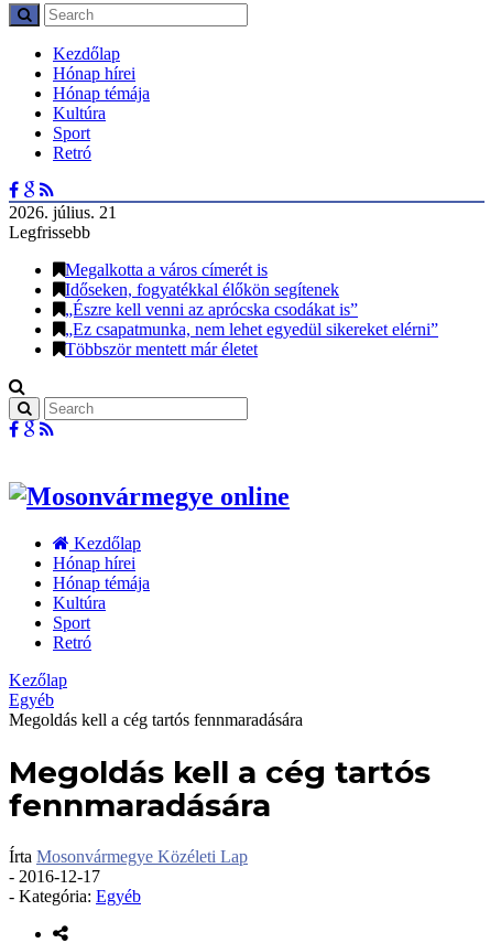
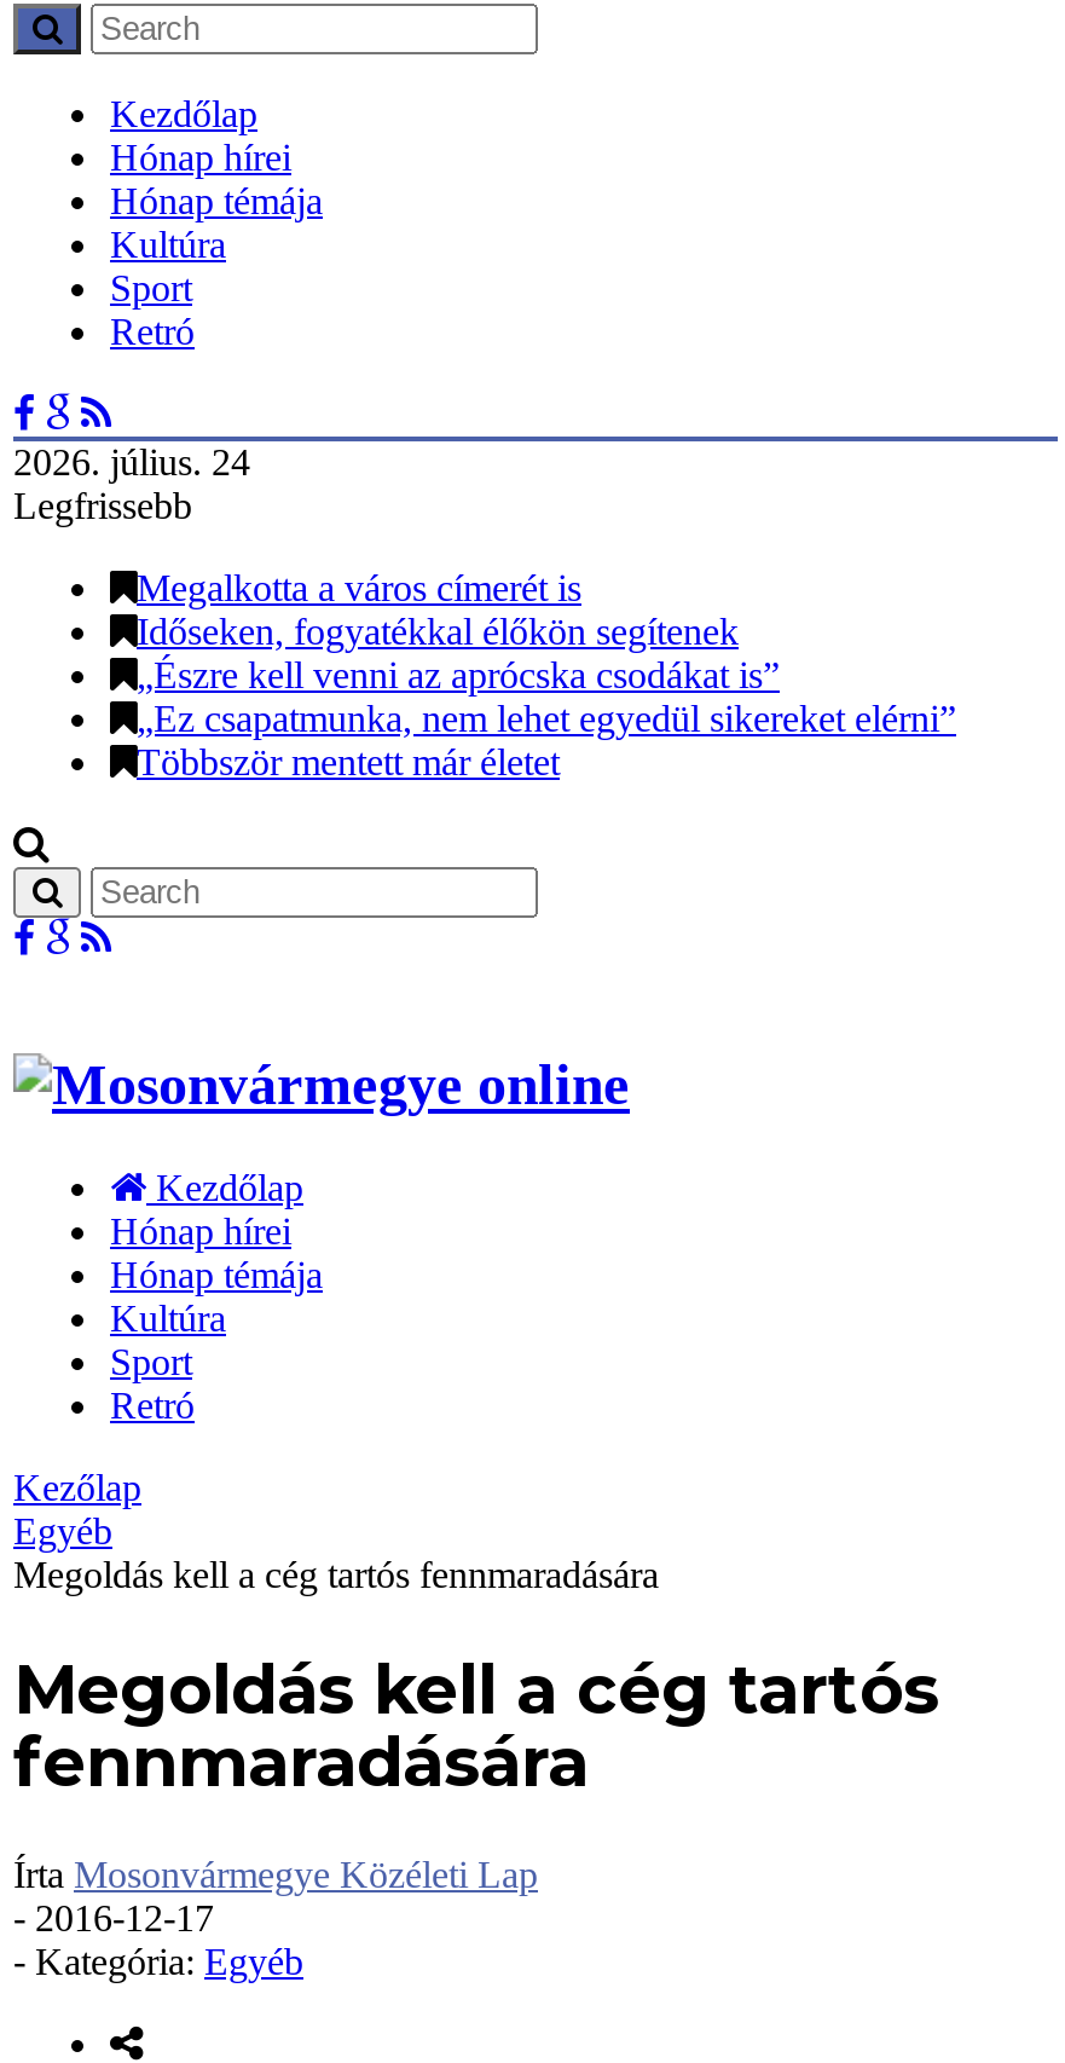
[9,203,117,222] 2026. július. 21 -> [13,441,250,482] 2026. július. 24

